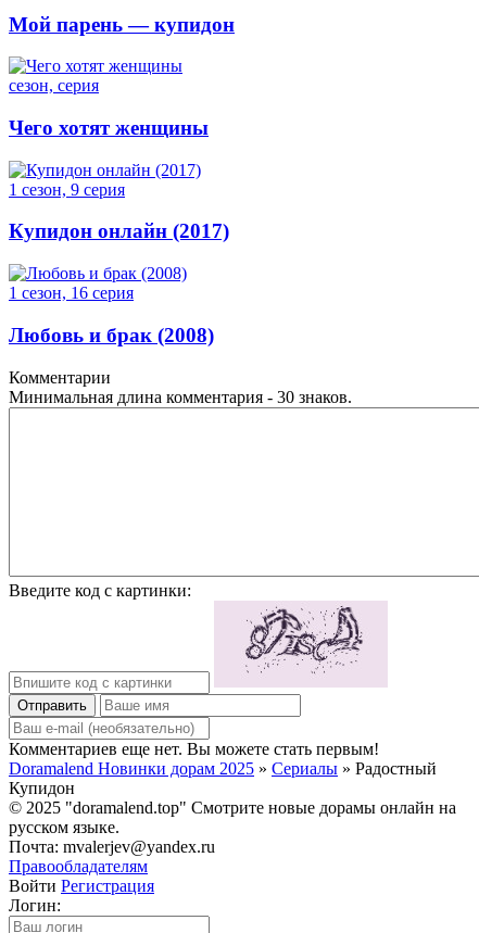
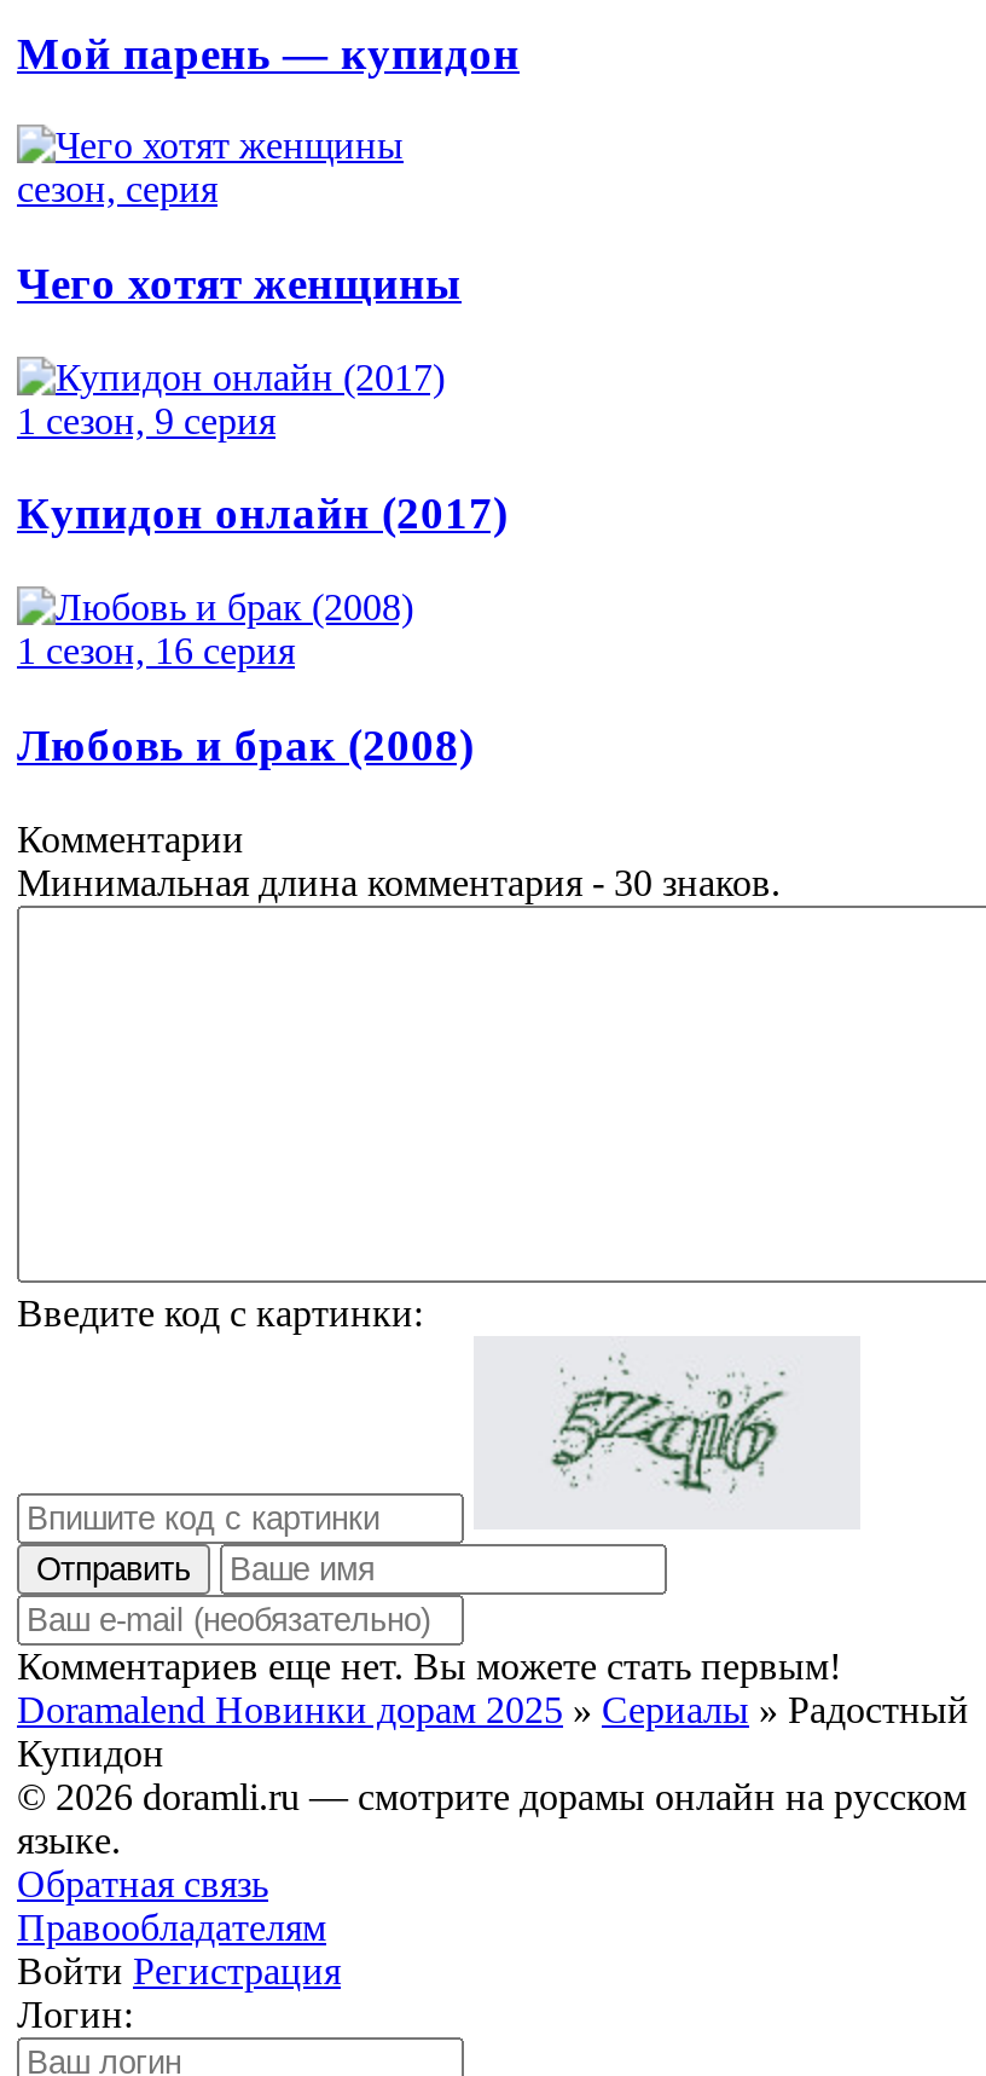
[244,605,364,674] [image] -> [544,1348,805,1498] [image]
[9,798,456,855] © 2025 "doramalend.top" Смотрите новые дорамы онлайн на | русском языке. | Почта: mvalerjev@yandex.ru -> [17,1775,967,1903] © 2026 doramli.ru — смотрите дорамы онлайн на русском | языке. | Обратная связь

